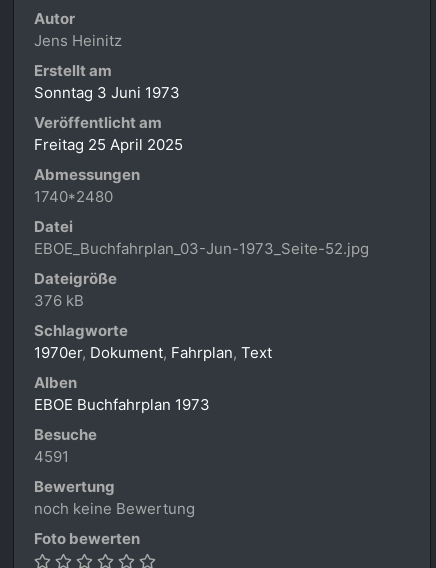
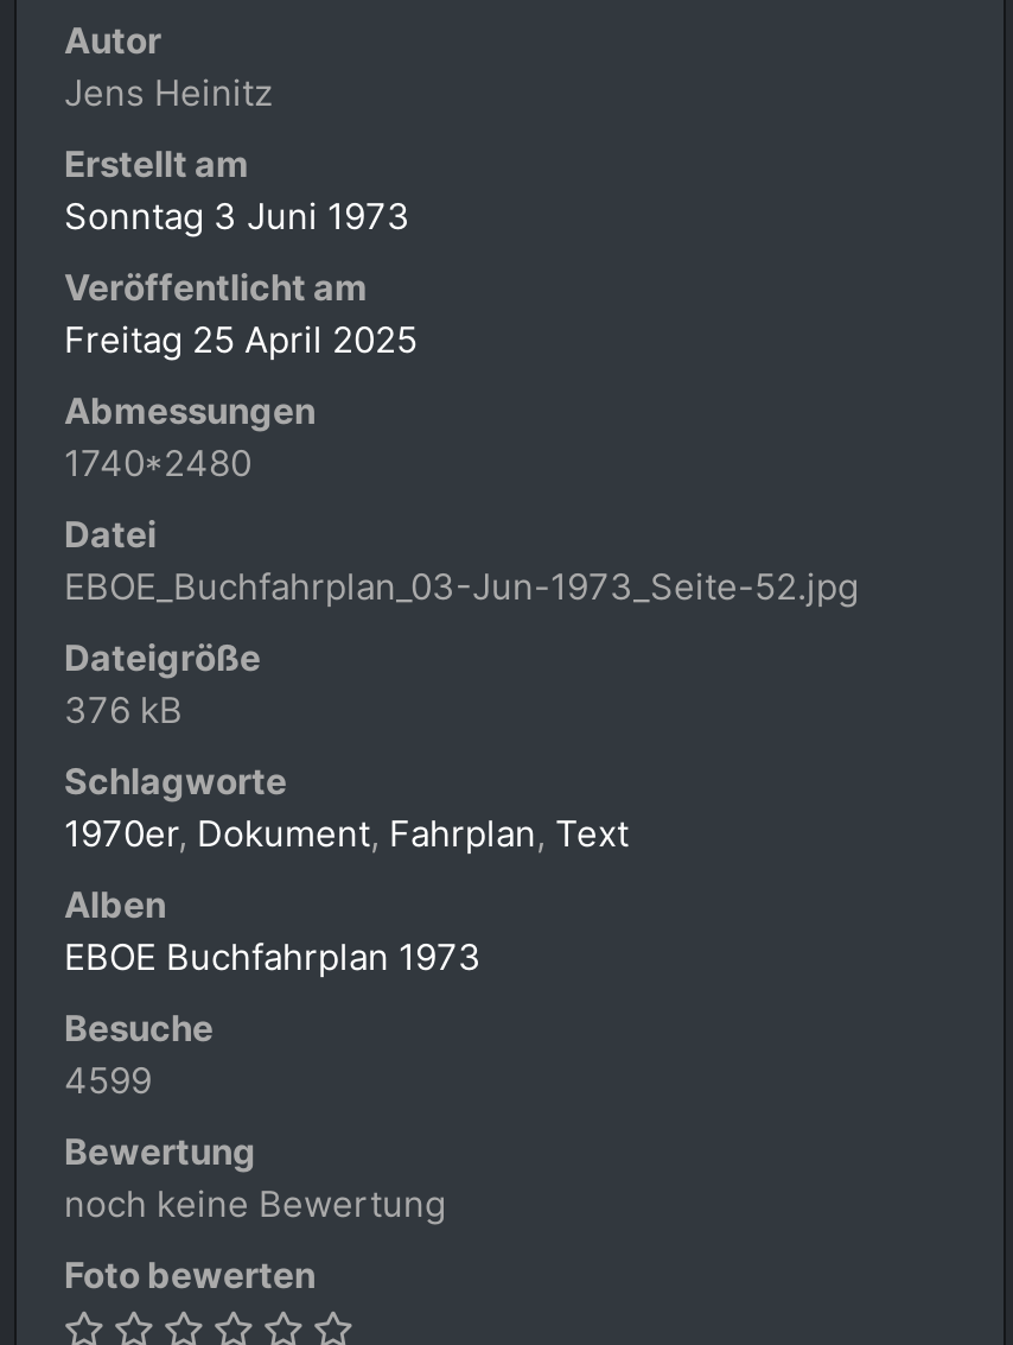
[34,447,69,466] 4591 -> [64,1059,152,1104] 4599

